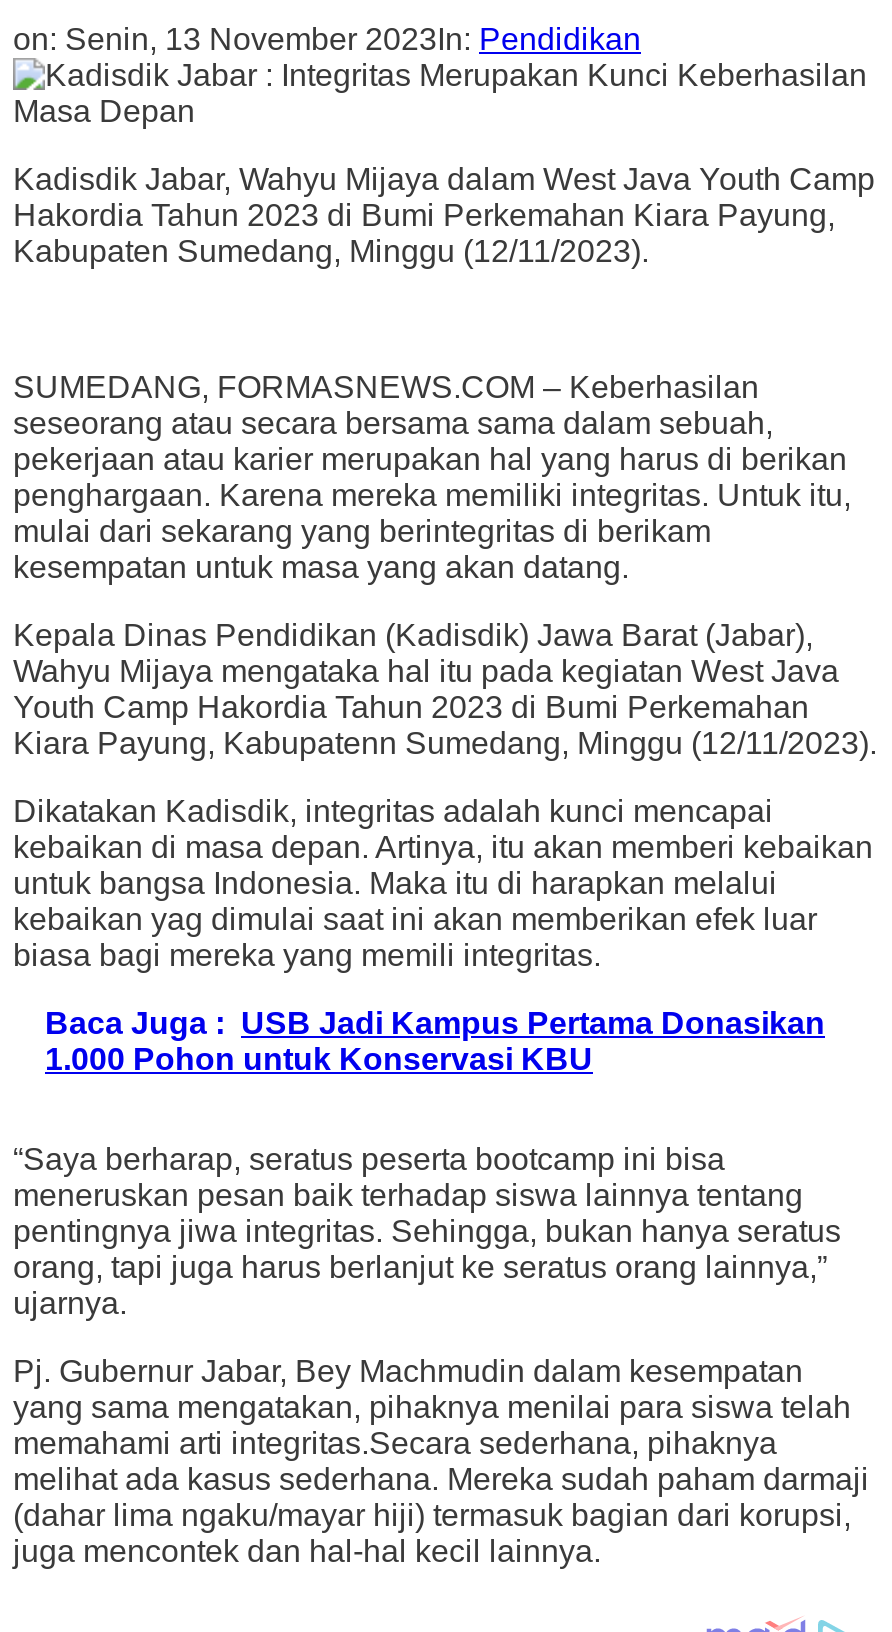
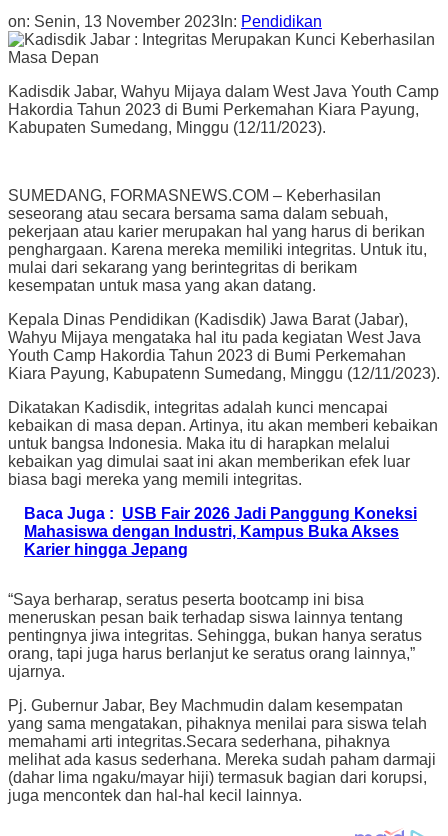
[45,1005,825,1075] Baca Juga : USB Jadi Kampus Pertama Donasikan | 1.000 Pohon untuk Konservasi KBU -> [24,505,417,558] Baca Juga : USB Fair 2026 Jadi Panggung Koneksi | Mahasiswa dengan Industri, Kampus Buka Akses | Karier hingga Jepang

